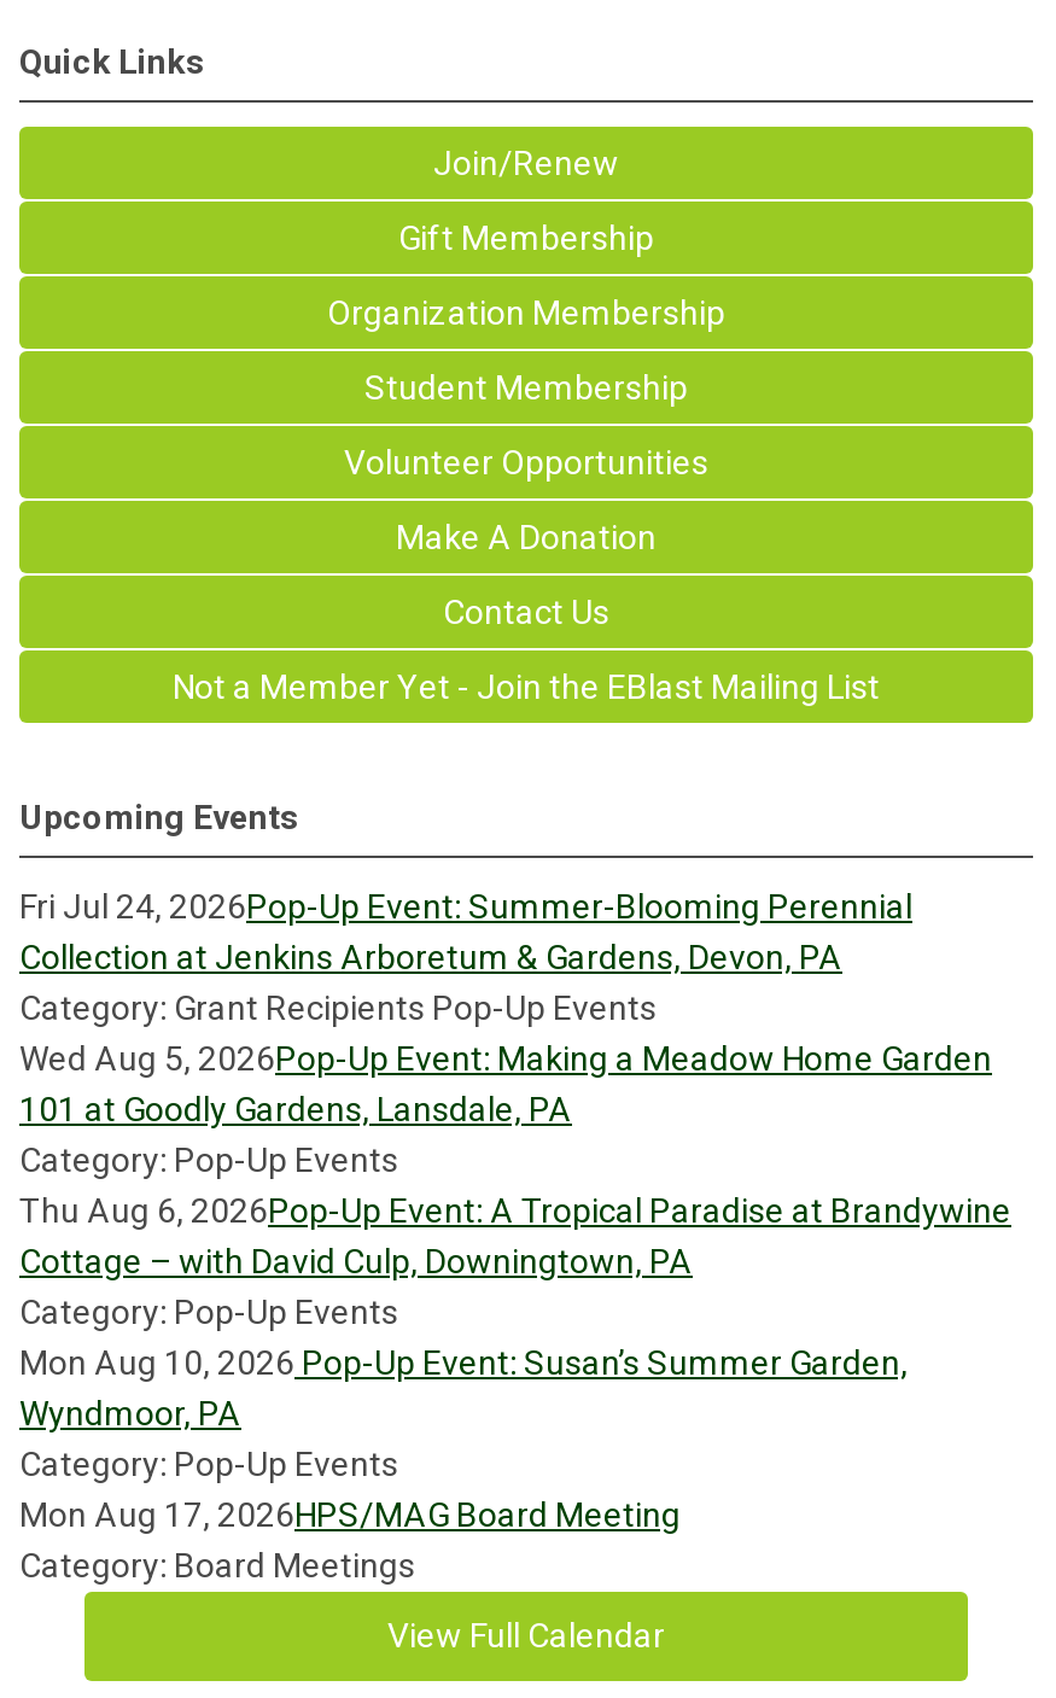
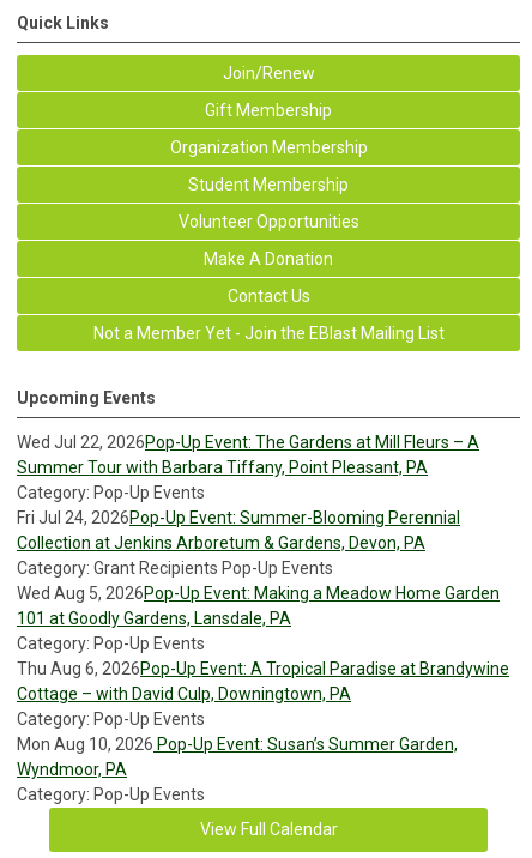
none -> [17,432,479,502] Wed Jul 22, 2026Pop-Up Event: The Gardens at Mill Fleurs – A | Summer Tour with Barbara Tiffany, Point Pleasant, PA | Category: Pop-Up Events
moved [19,887,1011,1483] -> [17,508,509,804]: Fri Jul 24, 2026Pop-Up Event: Summer-Blooming Perennial | Collection at Jenkins Arboretum & Gardens, Devon, PA | Category: Grant Recipients Pop-Up Events | ... | Wyndmoor, PA | Category: Pop-Up Events
[19,1495,681,1584] Mon Aug 17, 2026HPS/MAG Board Meeting | Category: Board Meetings -> none

